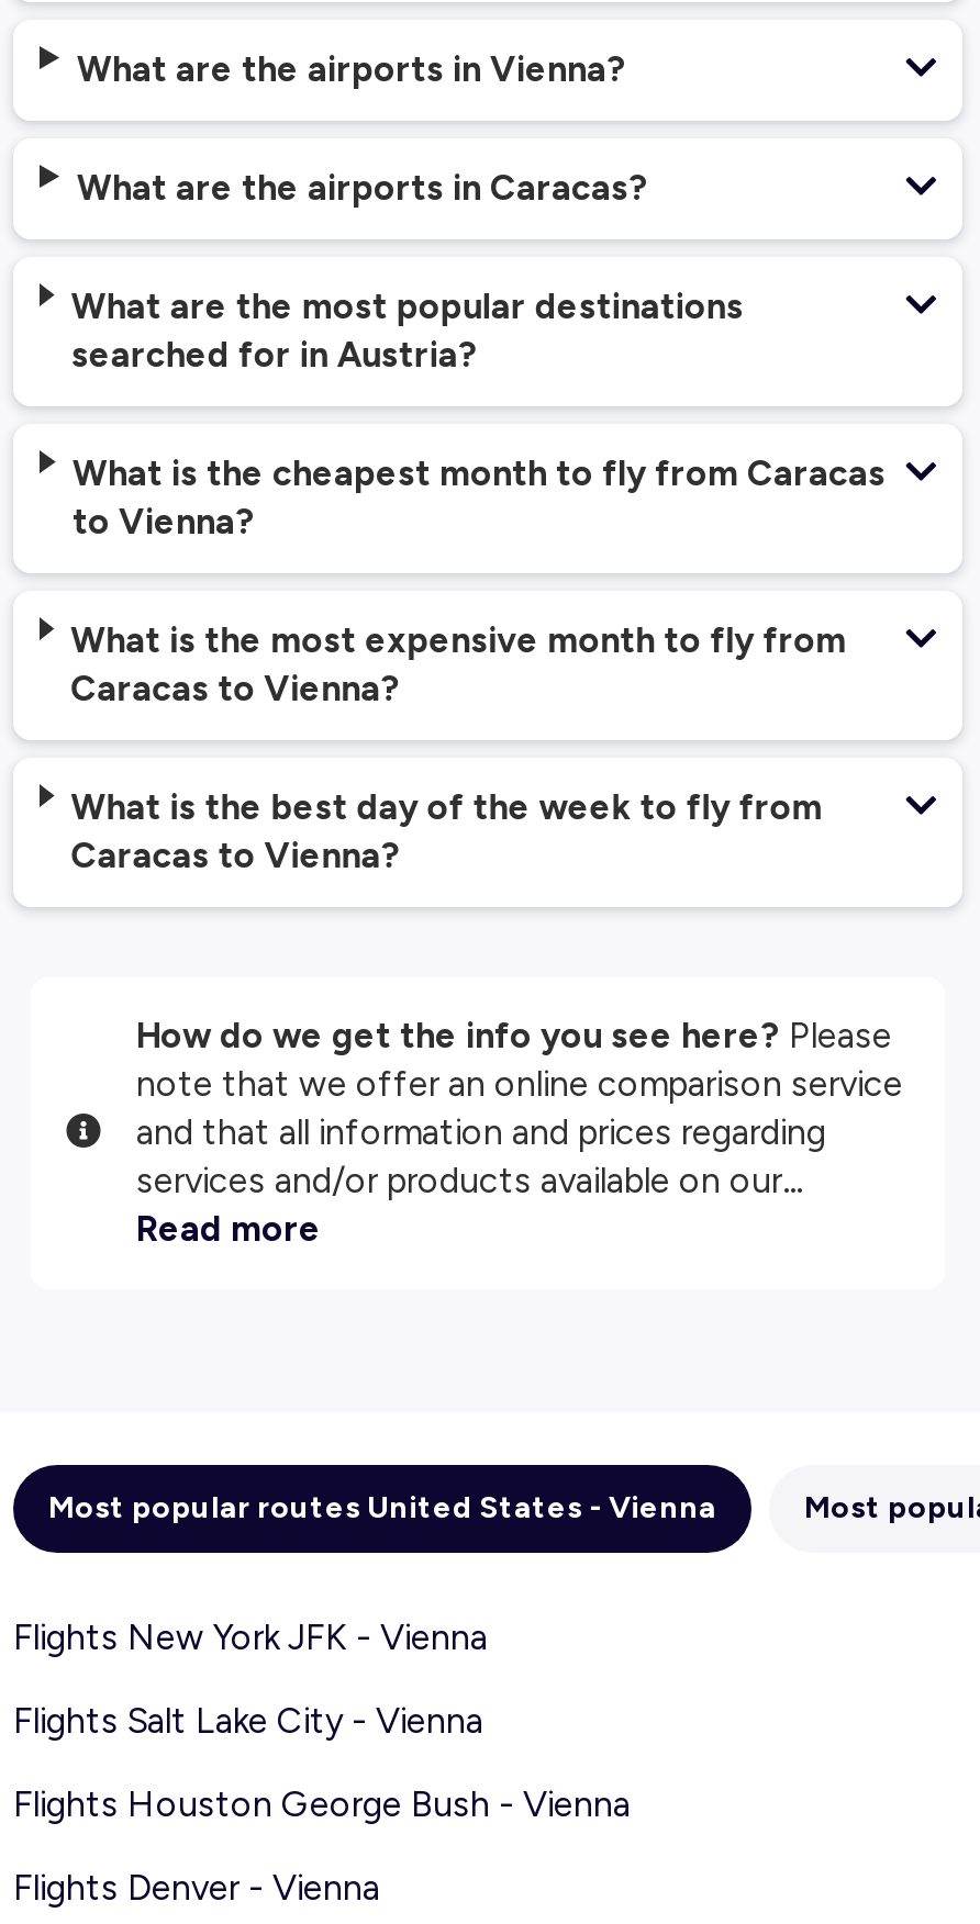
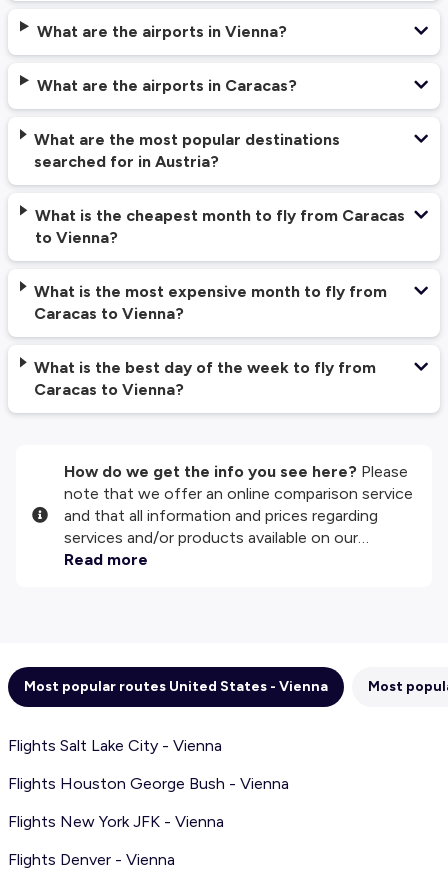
moved [13,1617,488,1658] -> [8,812,224,831]: Flights New York JFK - Vienna
moved [13,1700,631,1825] -> [8,736,289,793]: Flights Salt Lake City - Vienna | Flights Houston George Bush - Vienna

